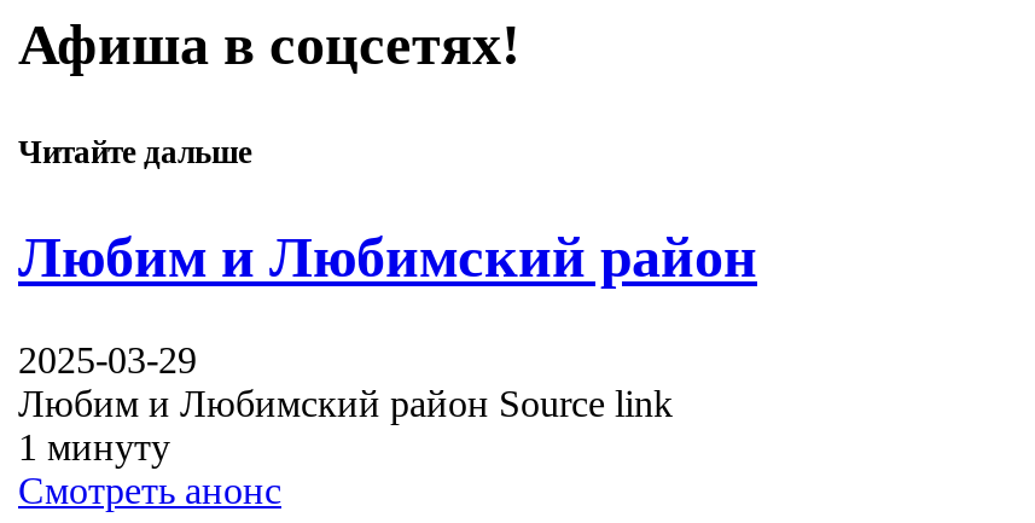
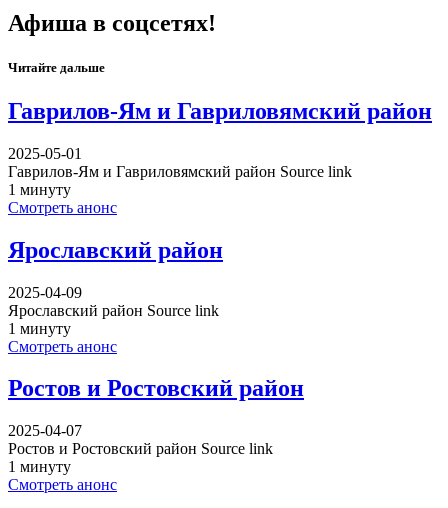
[18,225,757,423] Любим и Любимский район | 2025-03-29 | Любим и Любимский район Source link -> [8,98,432,457] Гаврилов-Ям и Гавриловямский район | 2025-05-01 | Гаврилов-Ям и Гавриловямский район Source link | 1 минуту | Смотреть анонс | Ярославский район | 2025-04-09 | Ярославский район Source link | 1 минуту | Смотреть анонс | Ростов и Ростовский район | 2025-04-07 | Ростов и Ростовский район Source link

